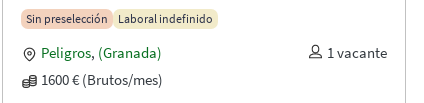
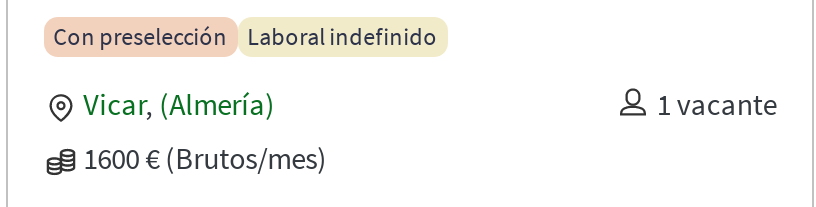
[26,11,108,26] Sin preselección -> [53,21,227,51] Con preselección
[41,43,162,62] Peligros, (Granada) -> [83,85,275,123] Vicar, (Almería)

